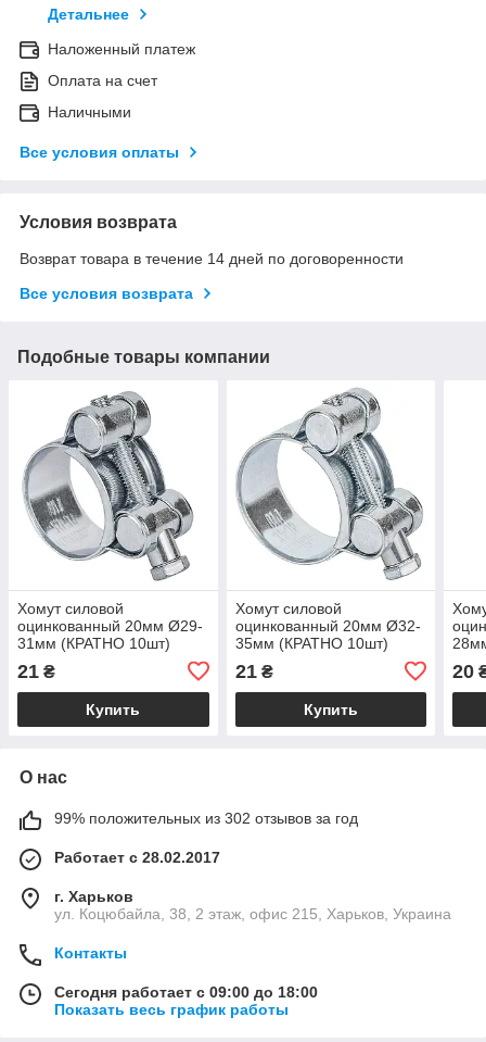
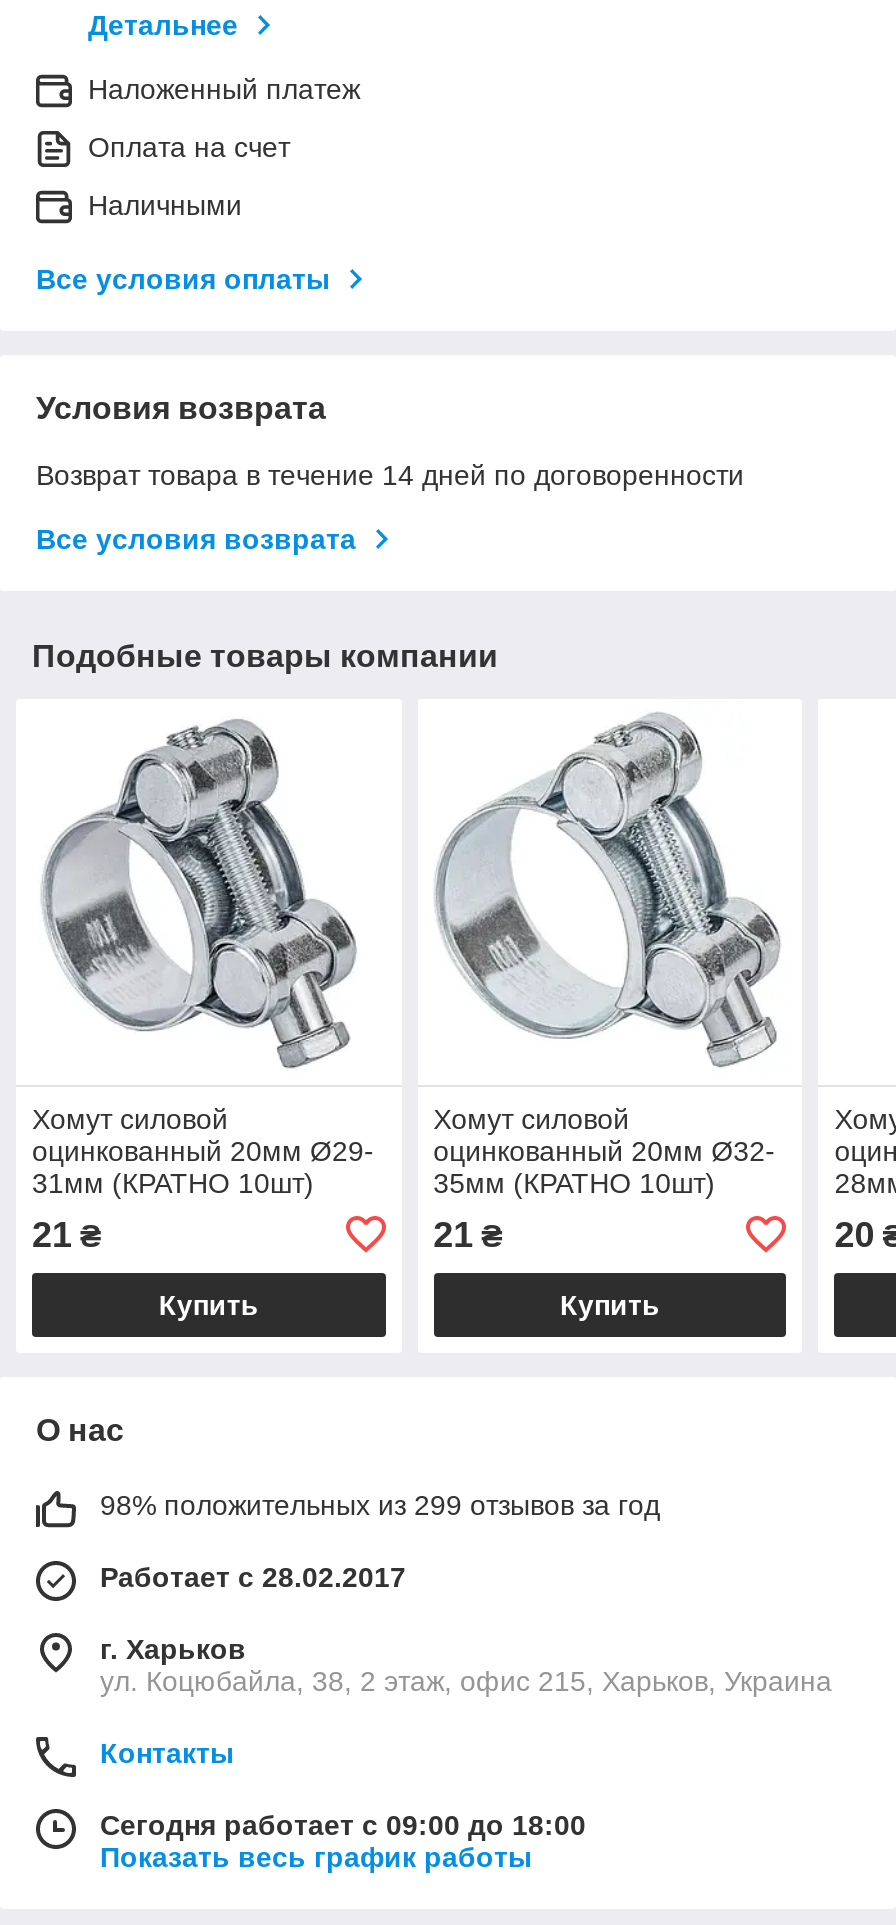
[54,809,358,827] 99% положительных из 302 отзывов за год -> [100,1489,660,1521] 98% положительных из 299 отзывов за год

